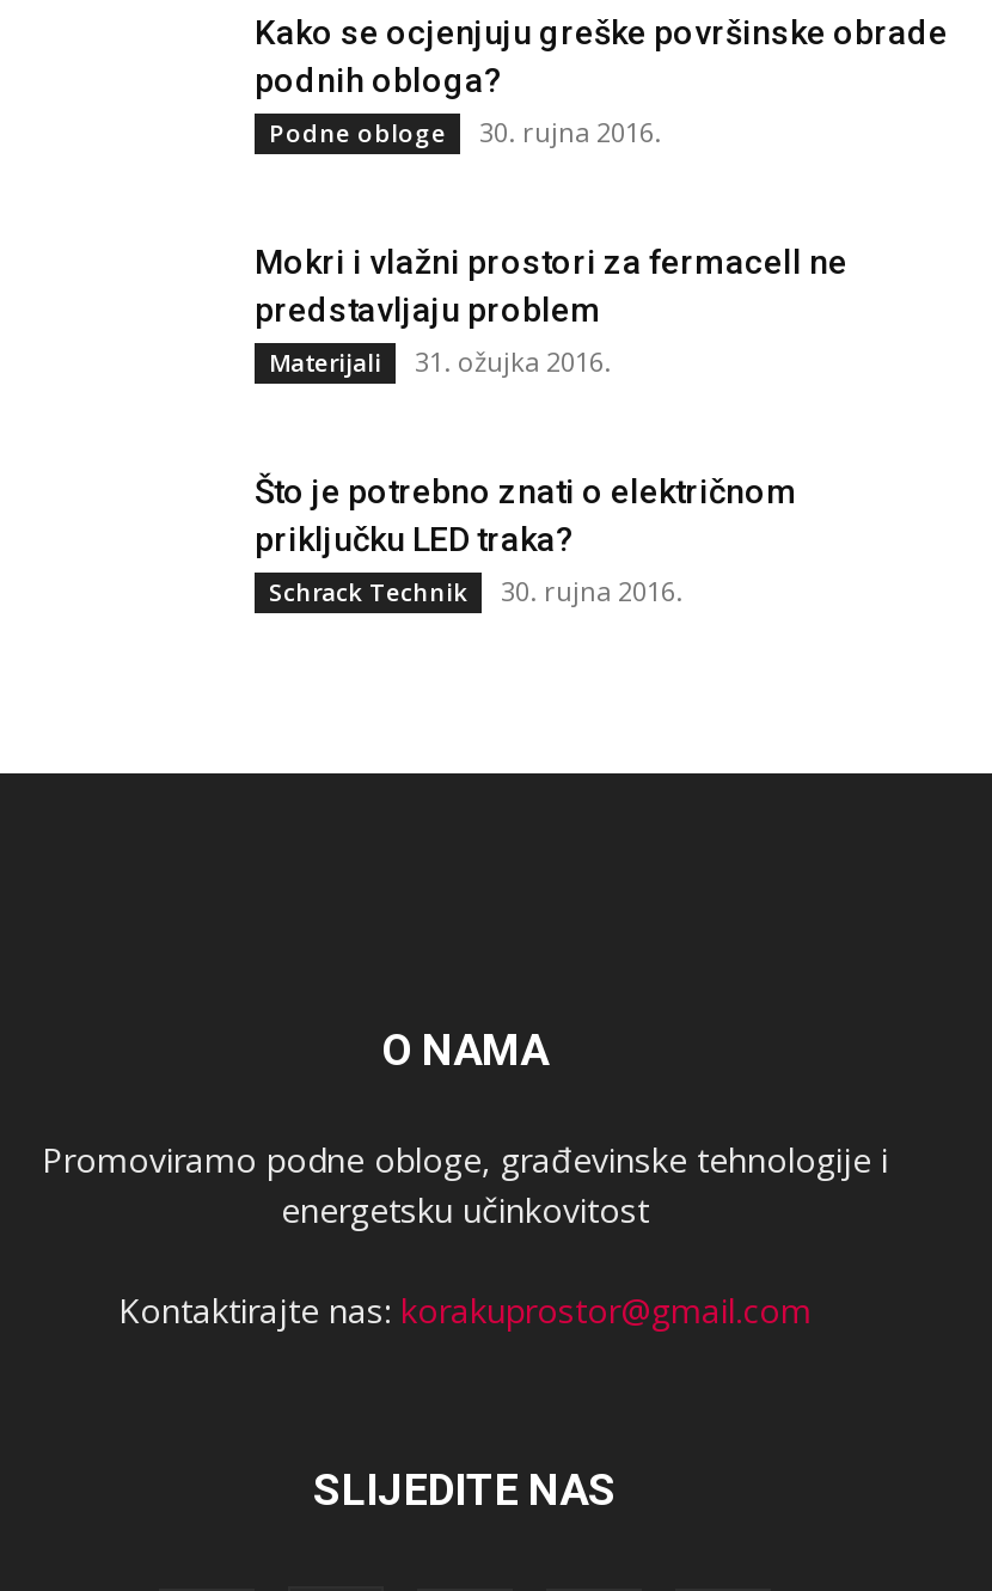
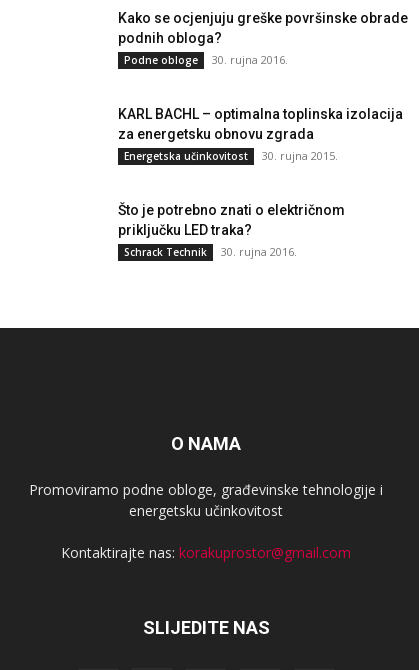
[255,242,847,378] Mokri i vlažni prostori za fermacell ne | predstavljaju problem | Materijali | 31. ožujka 2016. -> [118,106,403,163] KARL BACHL – optimalna toplinska izolacija | za energetsku obnovu zgrada | Energetska učinkovitost | 30. rujna 2015.

